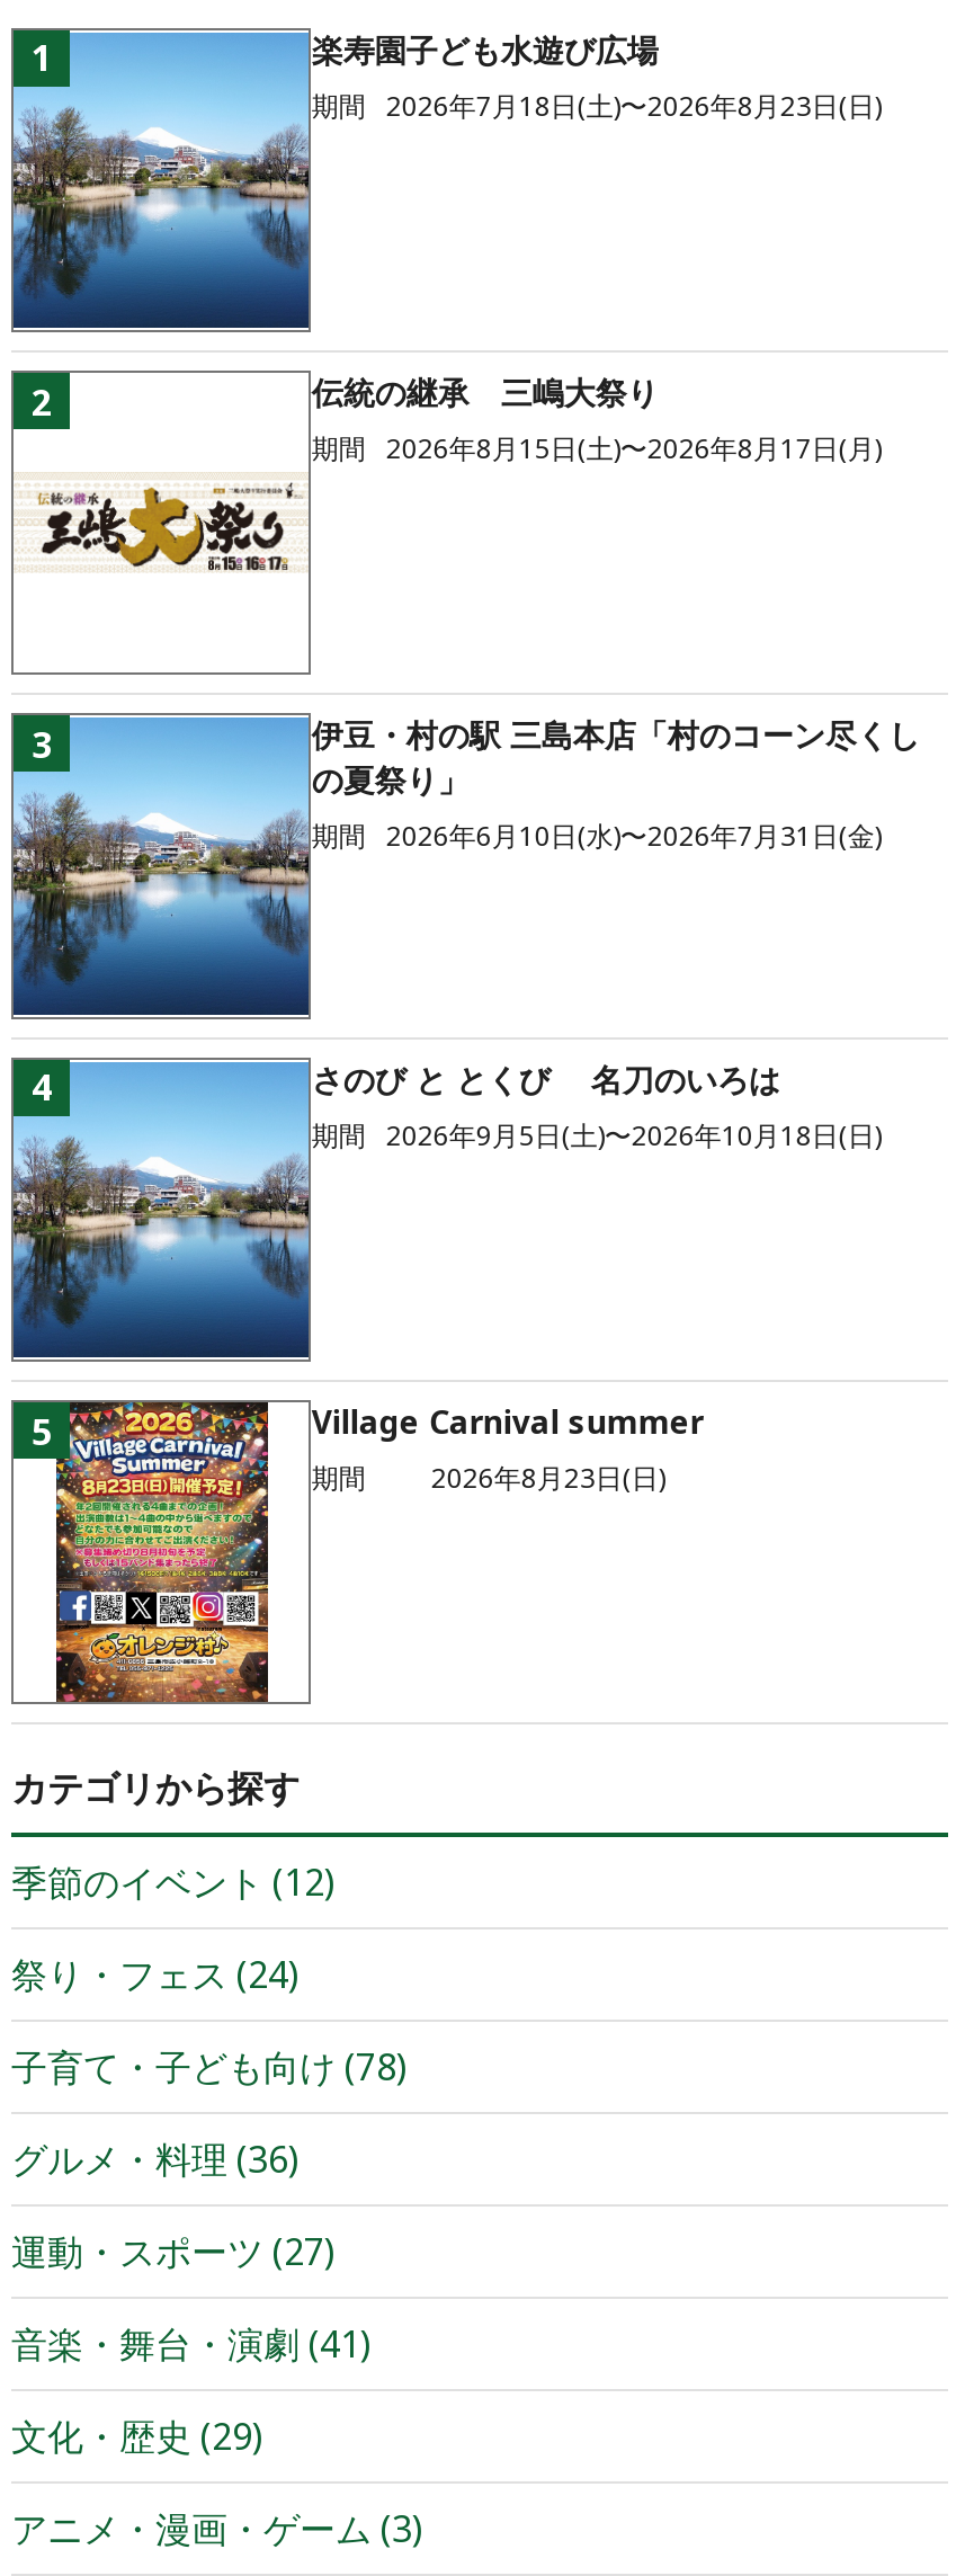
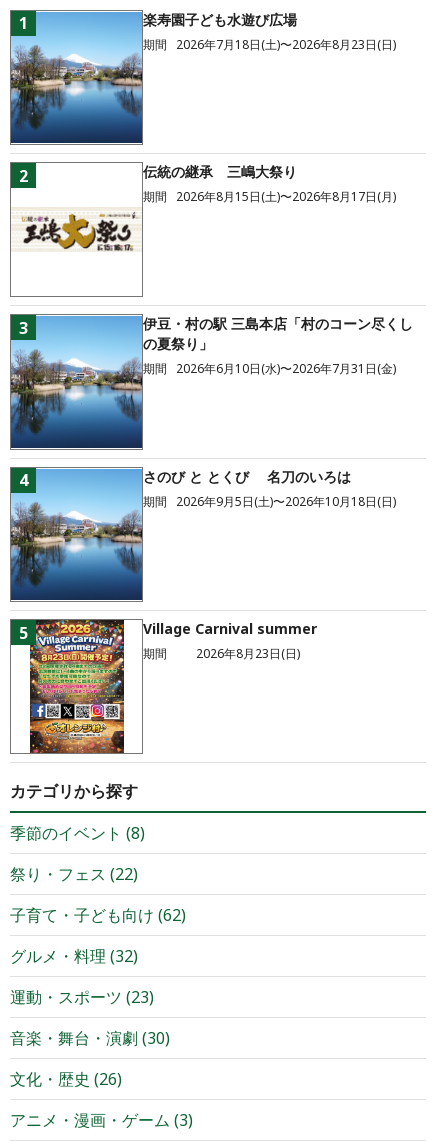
[11,1858,336,1908] 季節のイベント(12) -> [10,822,145,844] 季節のイベント(8)
[11,1951,300,2000] 祭り・フェス(24) -> [10,863,138,885] 祭り・フェス(22)
[11,2043,408,2093] 子育て・子ども向け(78) -> [10,904,186,926] 子育て・子ども向け(62)
[11,2135,300,2185] グルメ・料理(36) -> [10,945,138,967] グルメ・料理(32)
[11,2228,336,2277] 運動・スポーツ(27) -> [10,986,154,1008] 運動・スポーツ(23)
[11,2320,372,2370] 音楽・舞台・演劇(41) -> [10,1027,170,1049] 音楽・舞台・演劇(30)
[11,2412,263,2462] 文化・歴史(29) -> [10,1068,122,1090] 文化・歴史(26)

